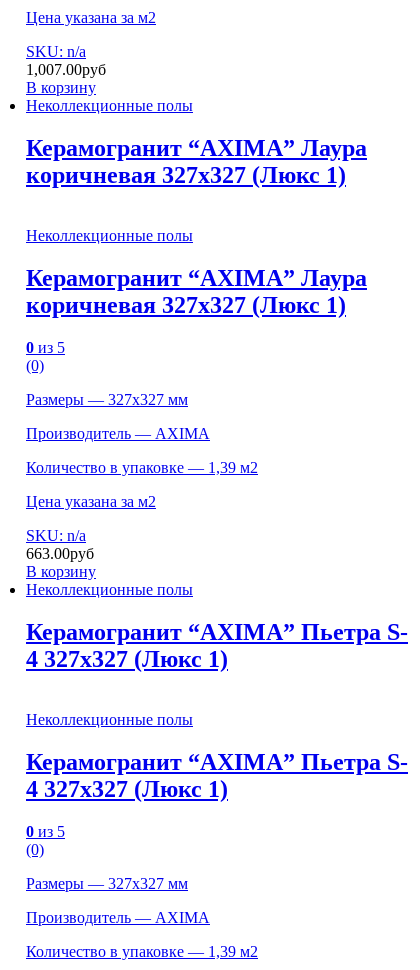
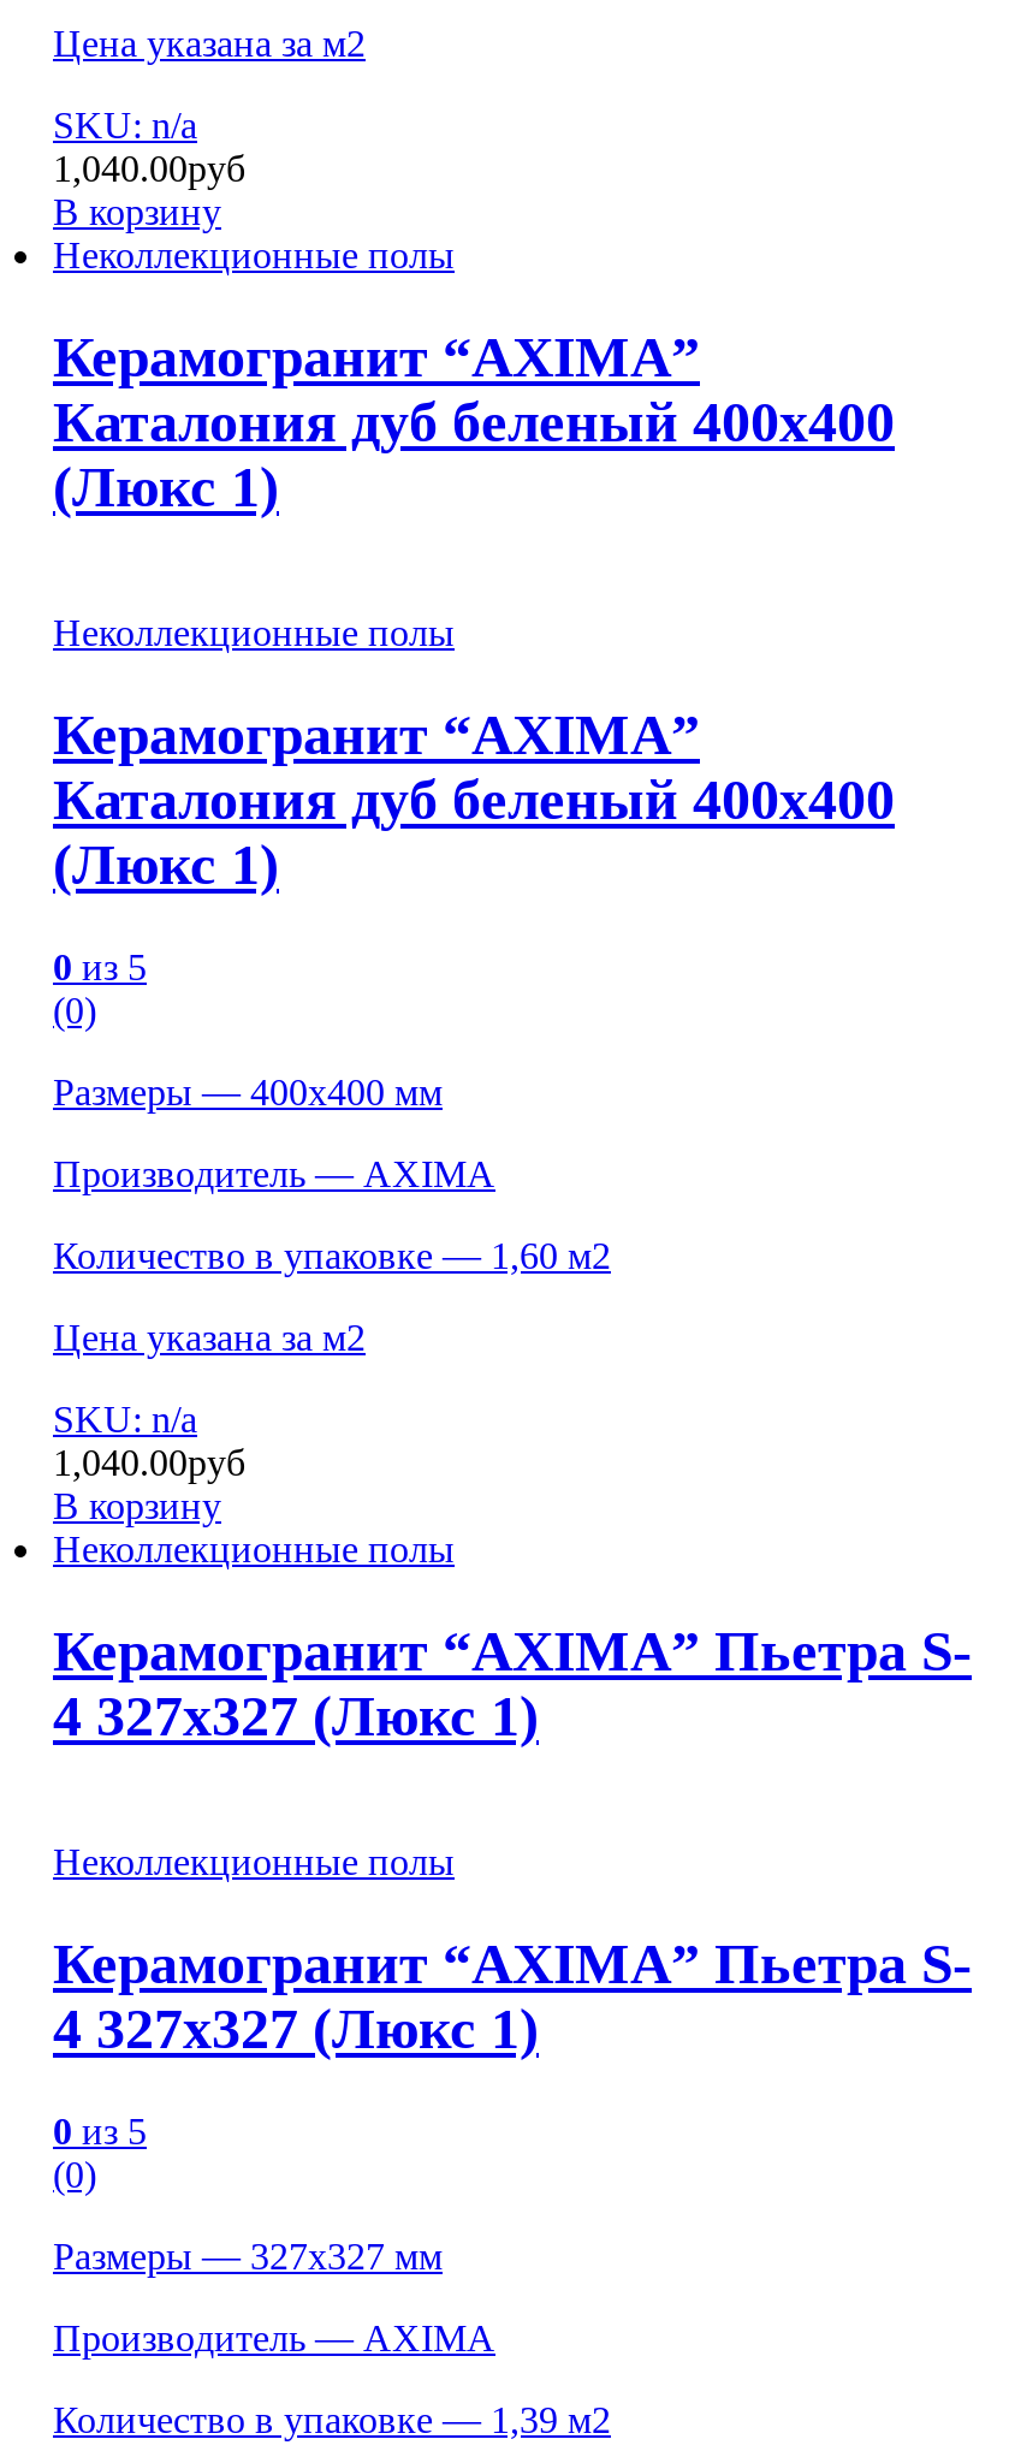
[26,61,106,78] 1,007.00руб -> [53,149,245,190] 1,040.00руб
[26,135,367,188] Керамогранит “AXIMA” Лаура | коричневая 327х327 (Люкс 1) -> [53,326,895,519] Керамогранит “AXIMA” | Каталония дуб беленый 400х400 | (Люкс 1)
[26,265,367,318] Керамогранит “AXIMA” Лаура | коричневая 327х327 (Люкс 1) -> [53,704,895,896] Керамогранит “AXIMA” | Каталония дуб беленый 400х400 | (Люкс 1)
[26,391,188,408] Размеры — 327х327 мм -> [53,1071,443,1112] Размеры — 400х400 мм
[26,459,258,476] Количество в упаковке — 1,39 м2 -> [53,1235,611,1276] Количество в упаковке — 1,60 м2
[26,545,94,562] 663.00руб -> [53,1442,245,1483] 1,040.00руб

